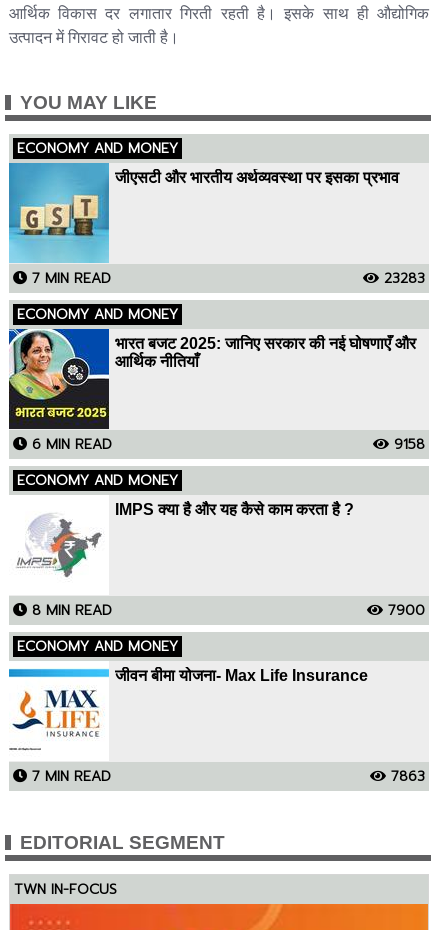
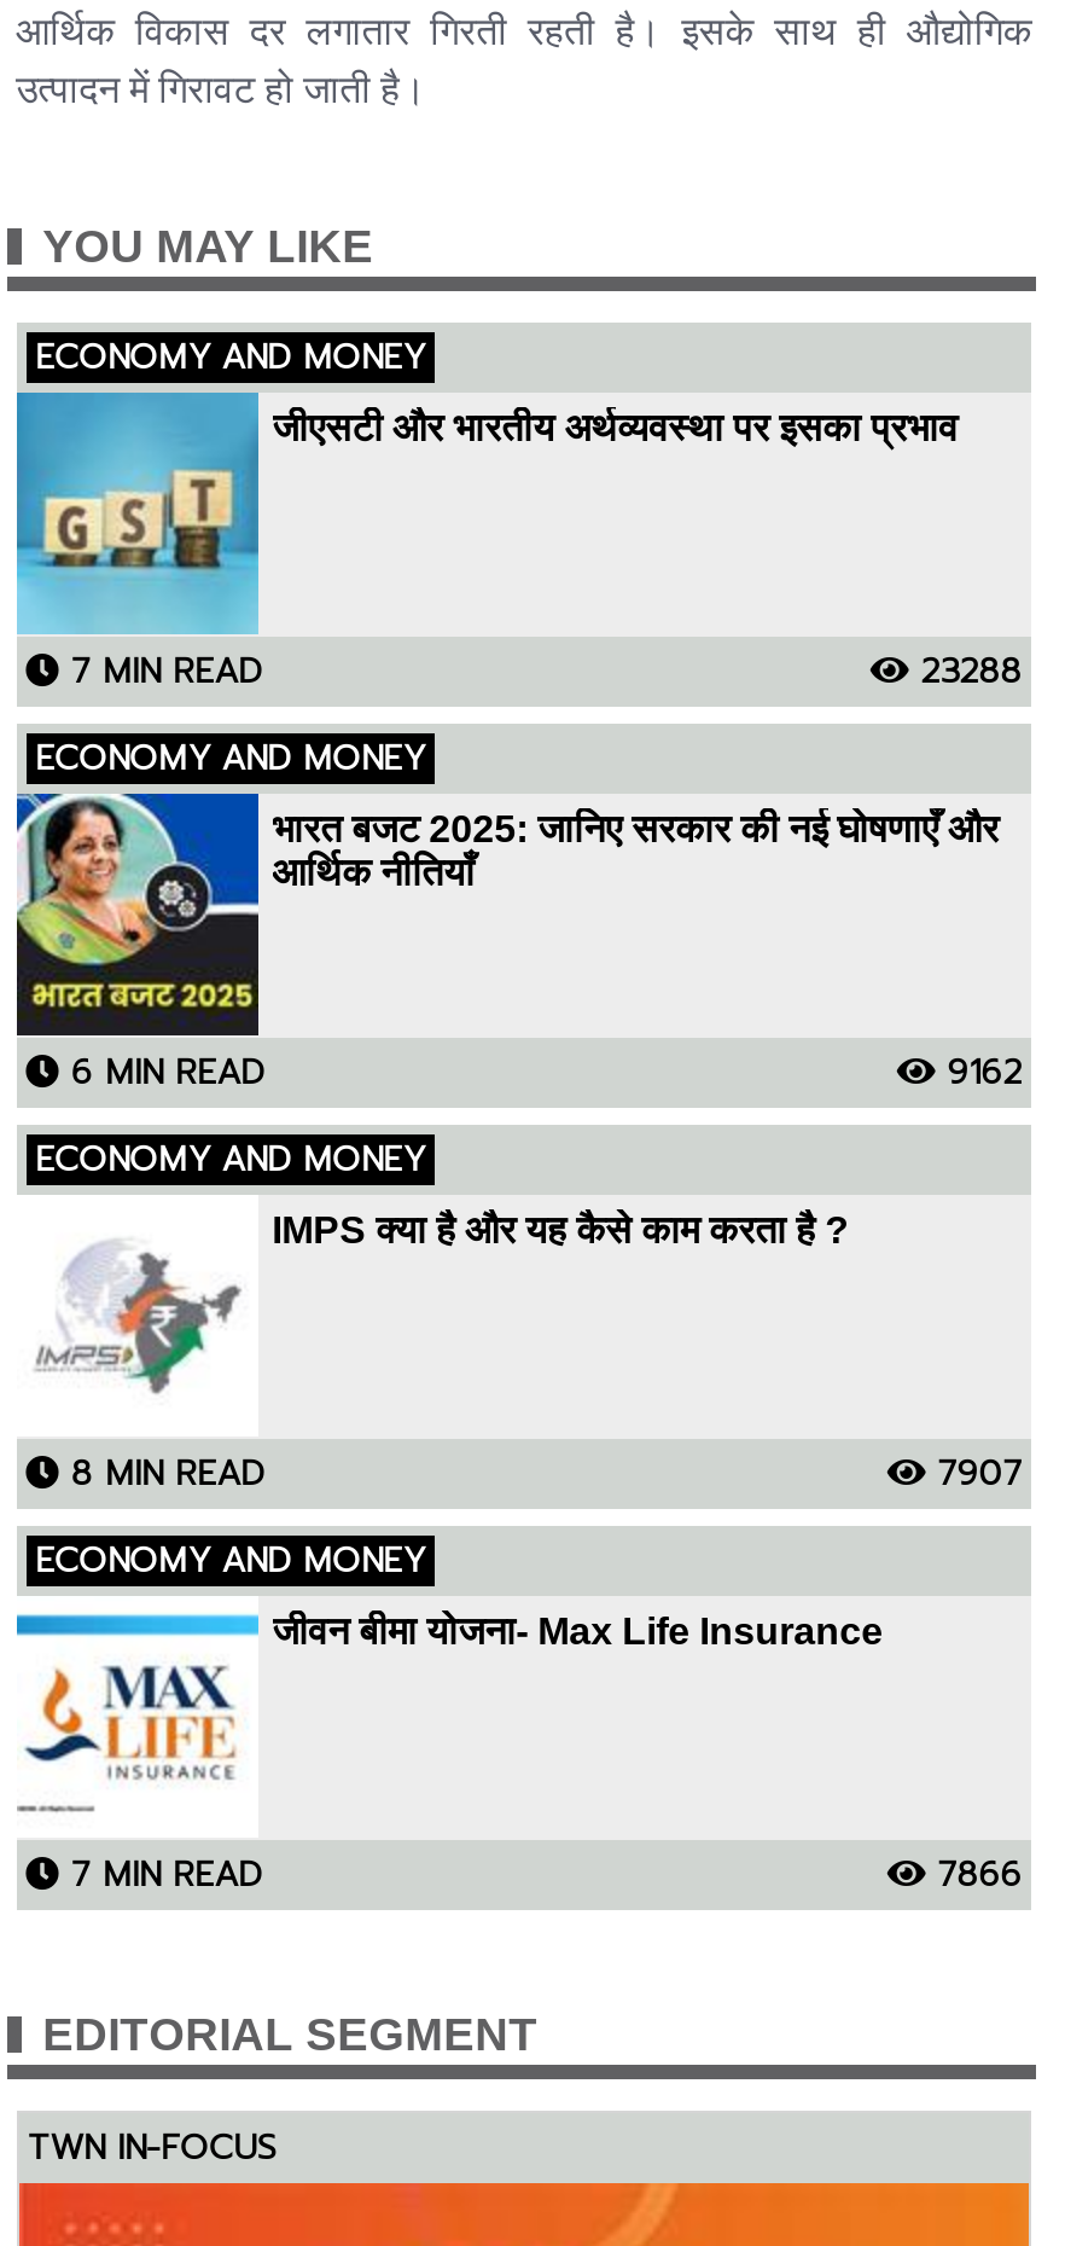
[379,268,425,289] 23283 -> [909,646,1022,697] 23288
[389,434,425,455] 9158 -> [936,1047,1022,1098] 9162
[383,600,425,621] 7900 -> [926,1449,1022,1499] 7907
[386,766,425,787] 7863 -> [926,1850,1022,1900] 7866

